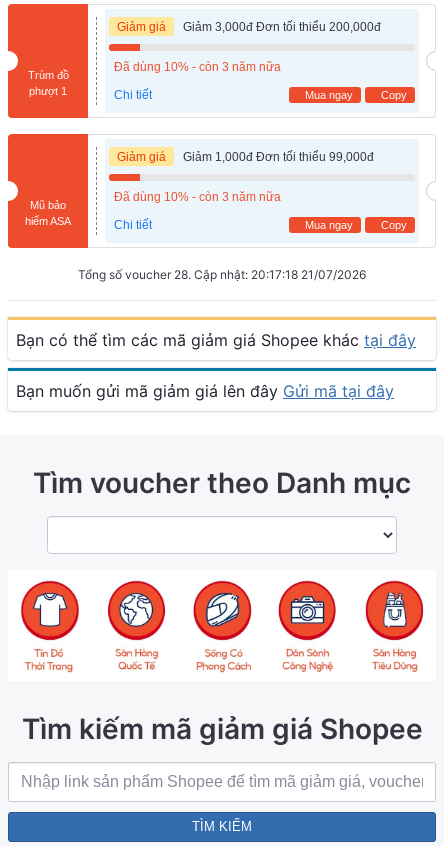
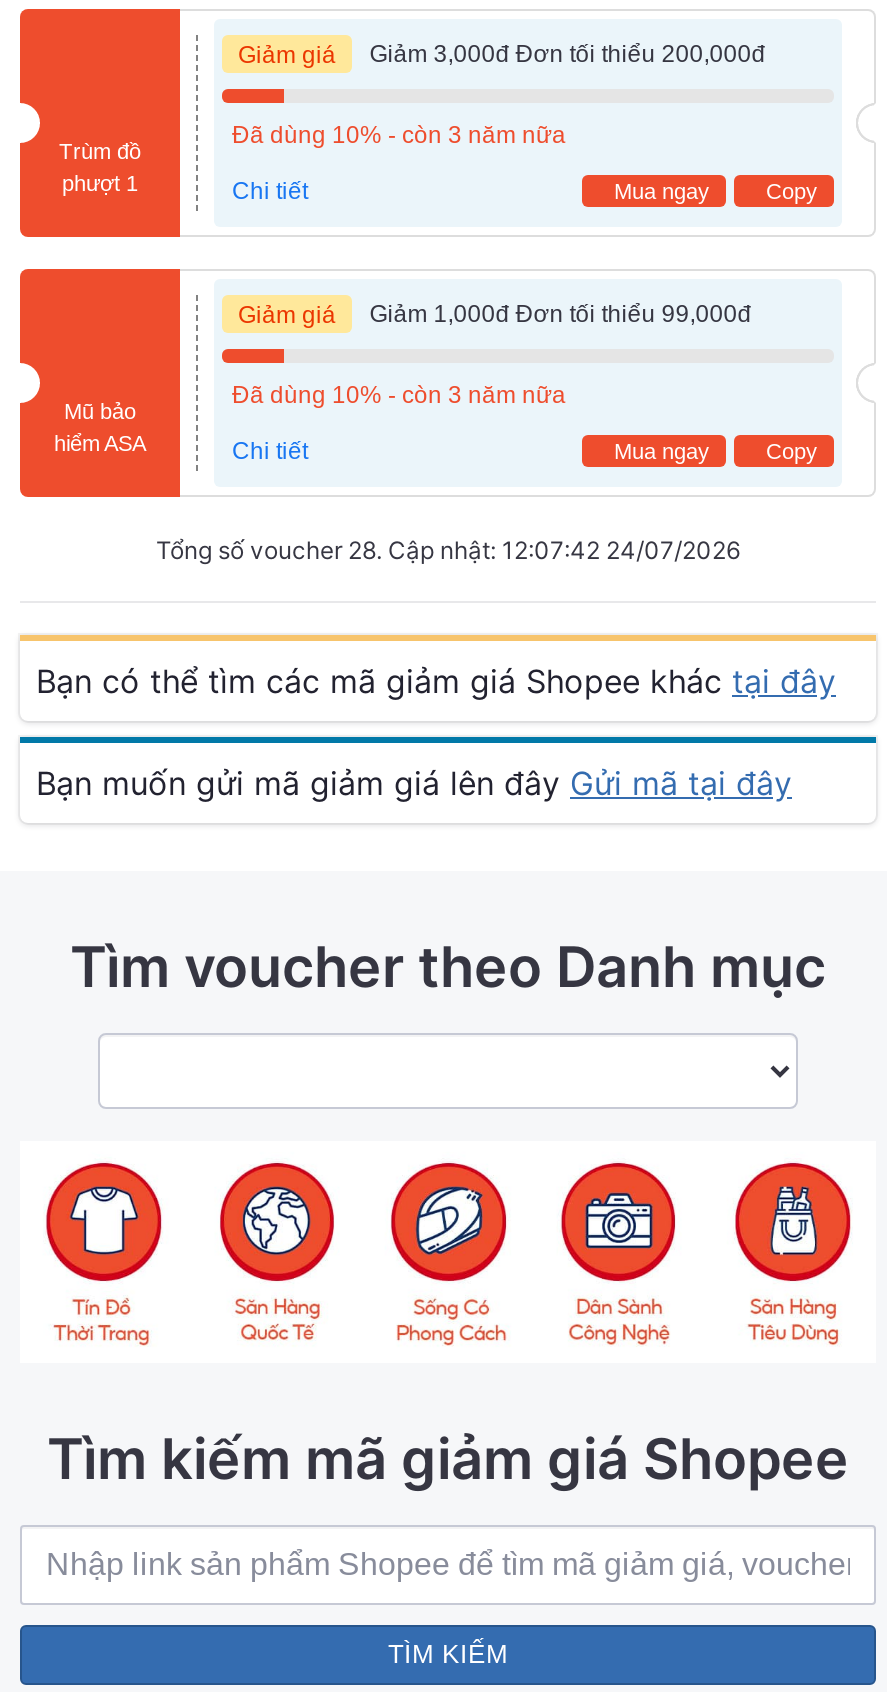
[78,267,366,282] Tổng số voucher 28. Cập nhật: 20:17:18 21/07/2026 -> [156,535,740,565] Tổng số voucher 28. Cập nhật: 12:07:42 24/07/2026

